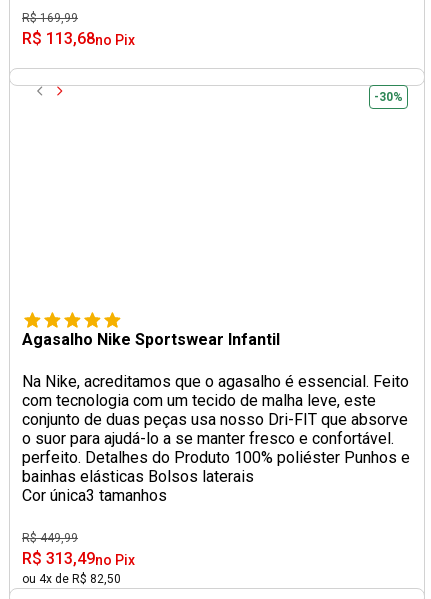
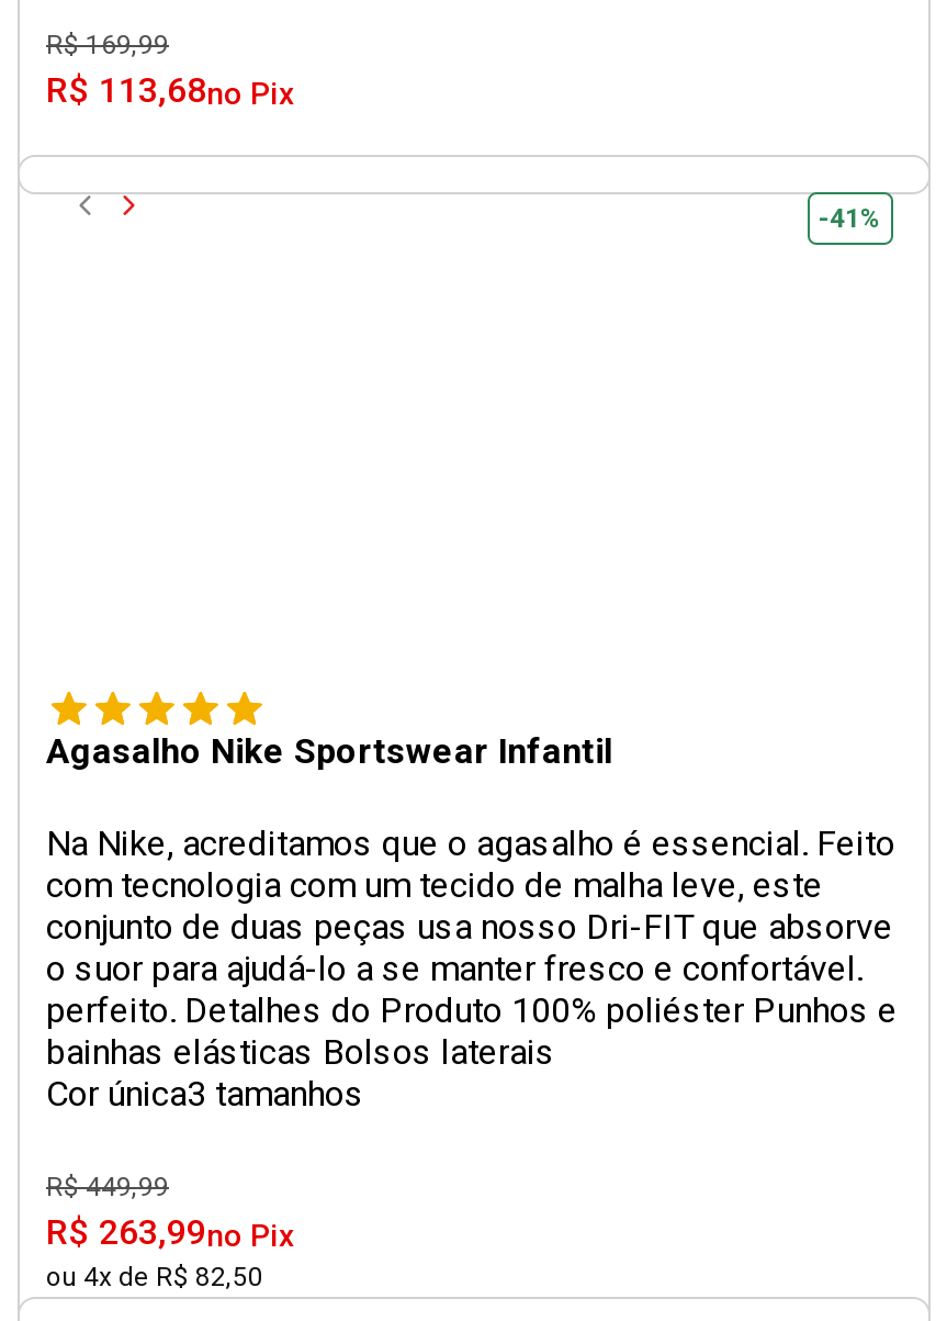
[374,90,403,104] -30% -> [819,203,882,234] -41%
[22,549,135,568] R$ 313,49no Pix -> [46,1211,294,1253] R$ 263,99no Pix

